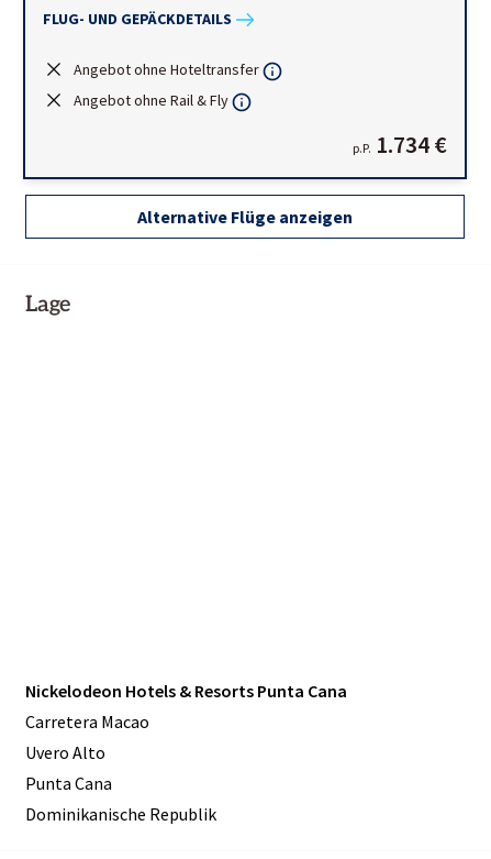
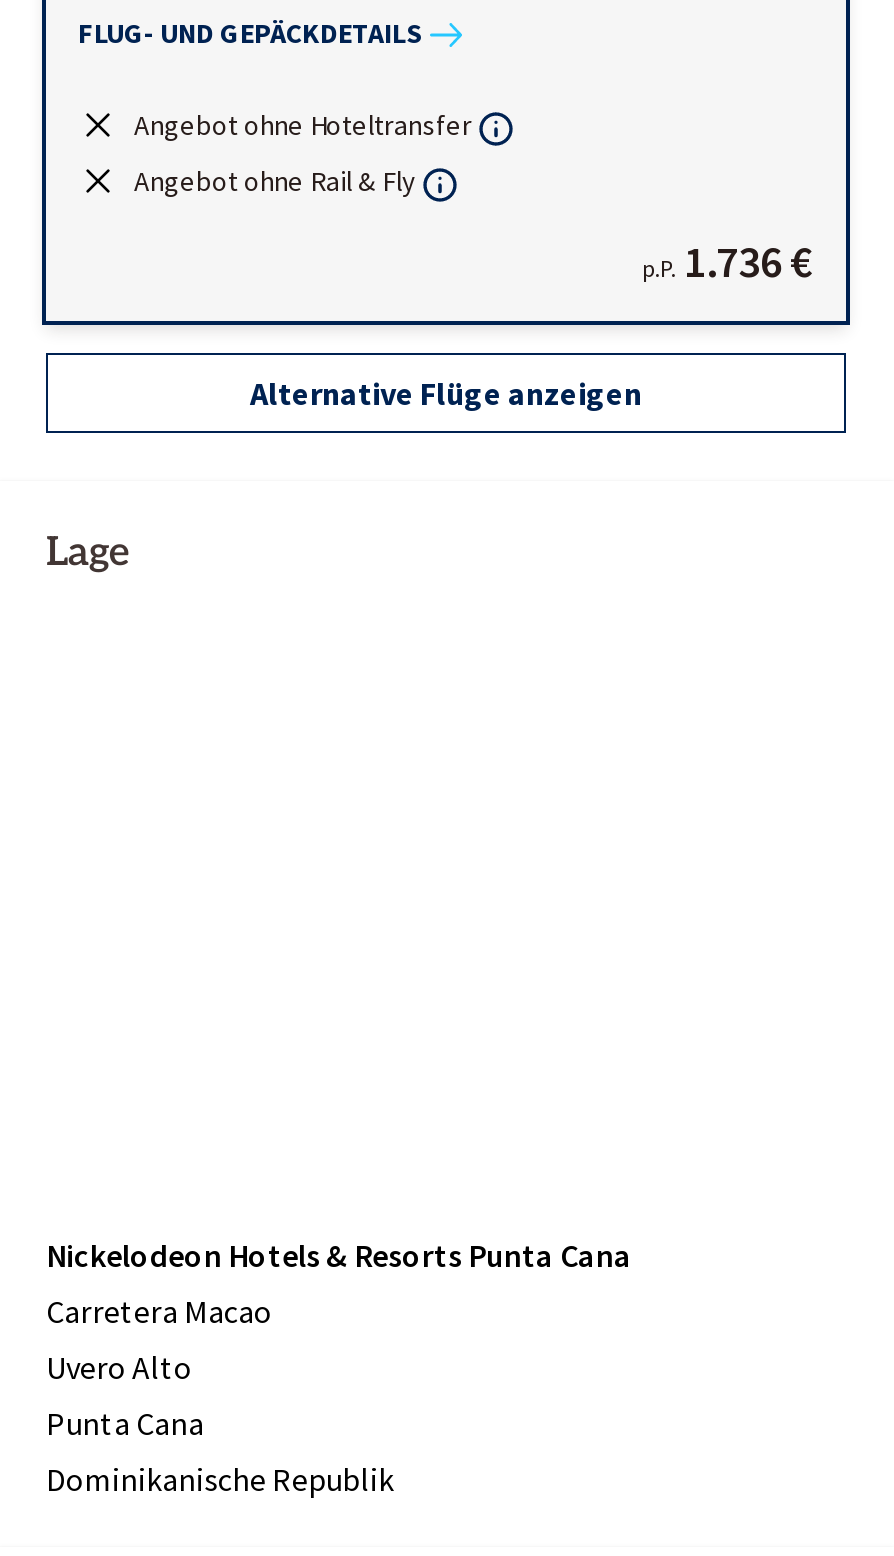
[352,129,447,159] p.P. 1.734 € -> [642,233,814,289] p.P. 1.736 €

